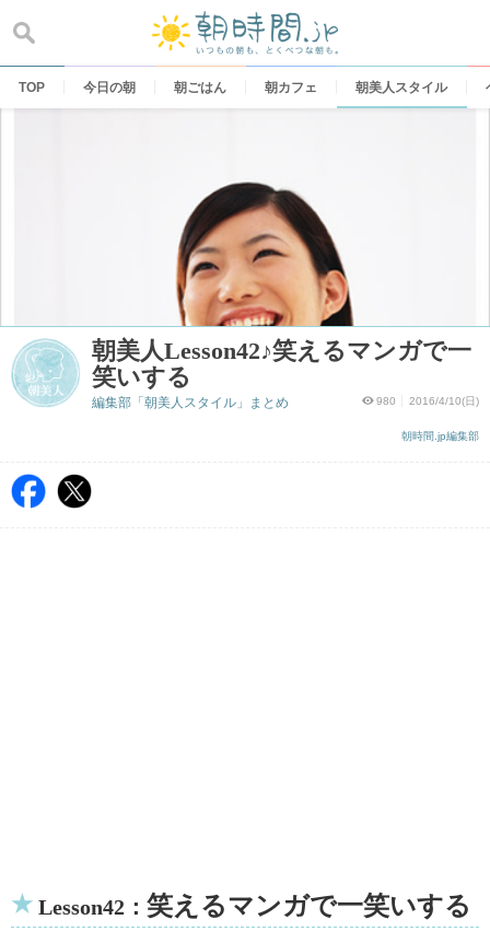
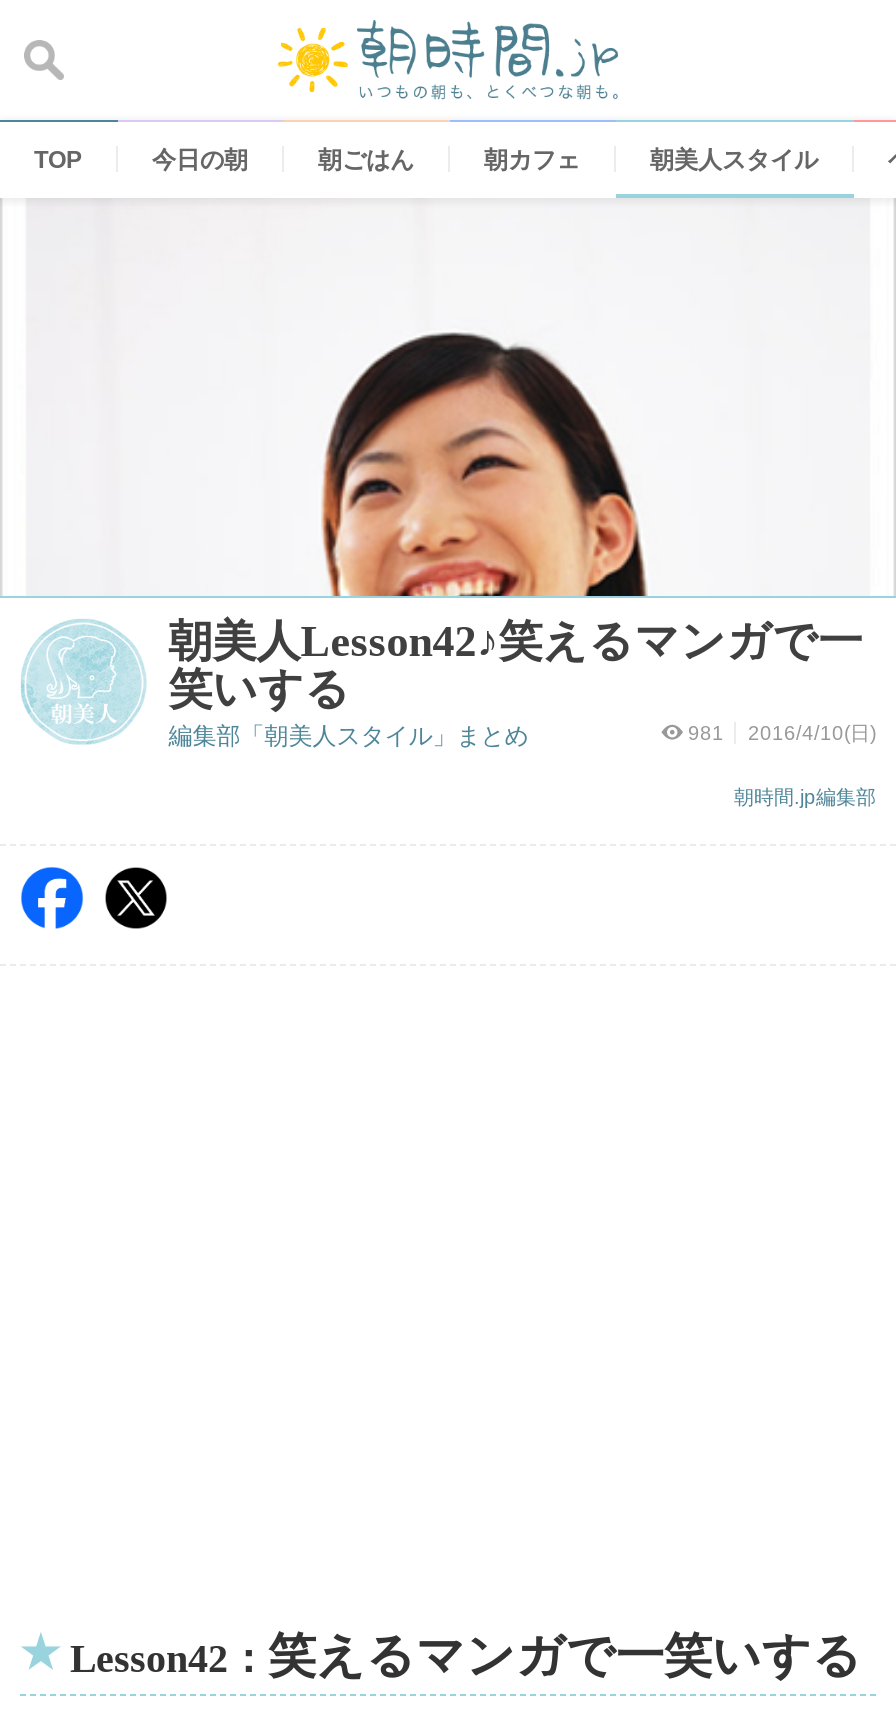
[376,395,479,407] 980 2016/4/10(日) -> [688,722,876,744] 981 2016/4/10(日)

